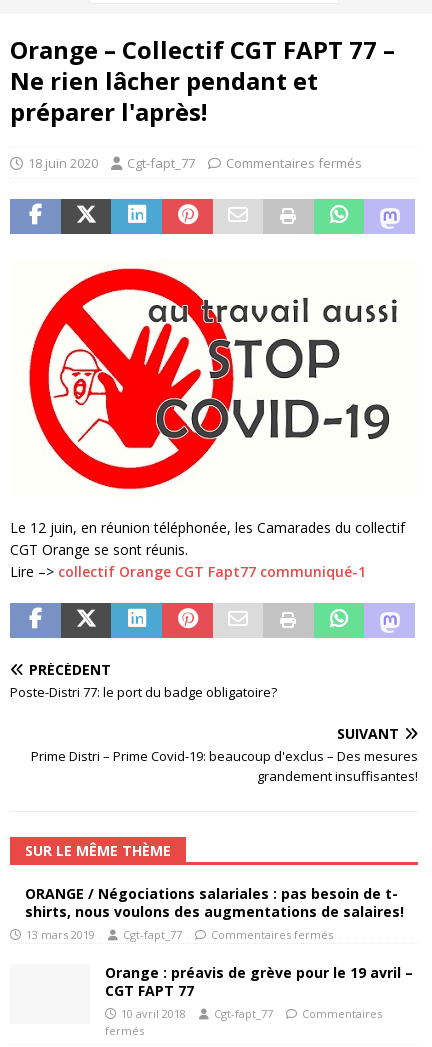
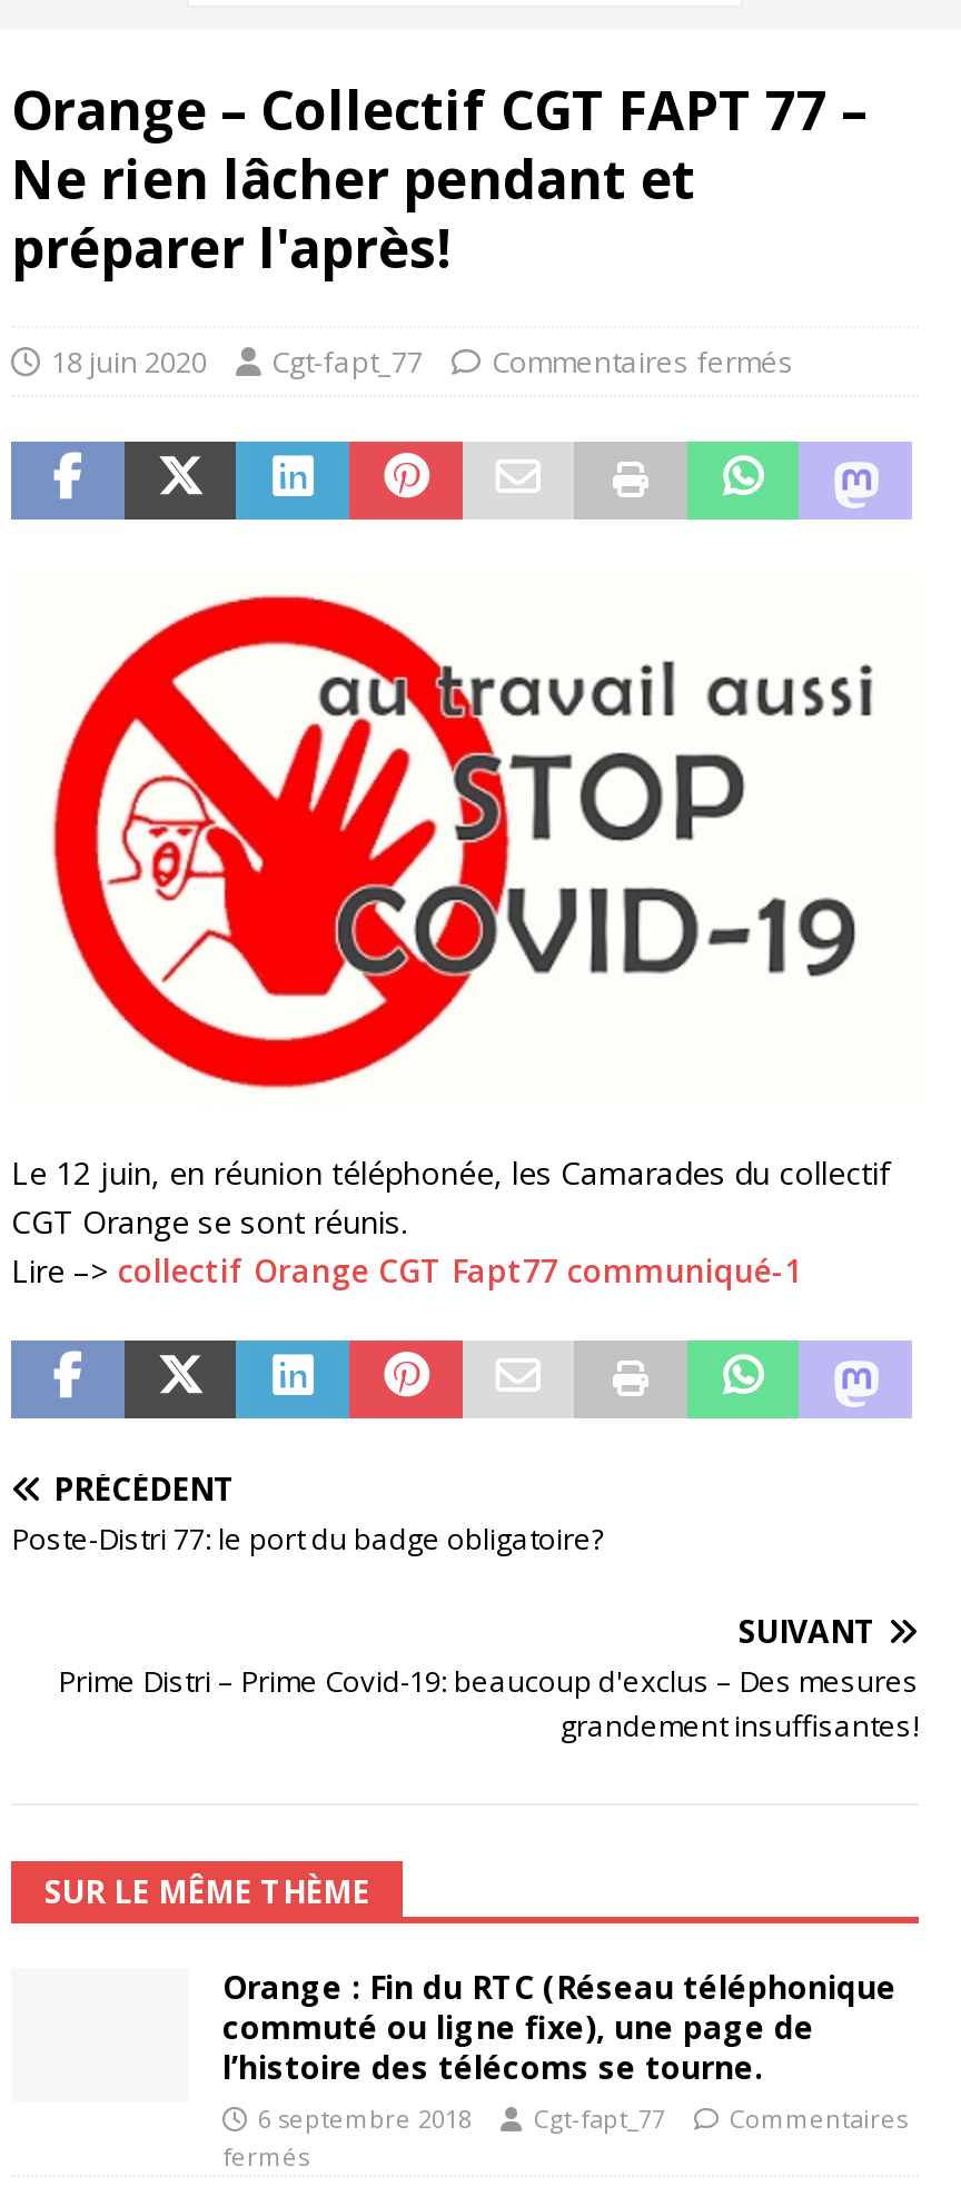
[25,884,413,1021] ORANGE / Négociations salariales : pas besoin de t- | shirts, nous voulons des augmentations de salaires! | 13 mars 2019 | Cgt-fapt_77 | Commentaires fermés | Orange : préavis de grève pour le 19 avril – | CGT FAPT 77 | 10 avril 2018 -> [222,1966,896,2135] Orange : Fin du RTC (Réseau téléphonique | commuté ou ligne fixe), une page de | l’histoire des télécoms se tourne. | 6 septembre 2018

